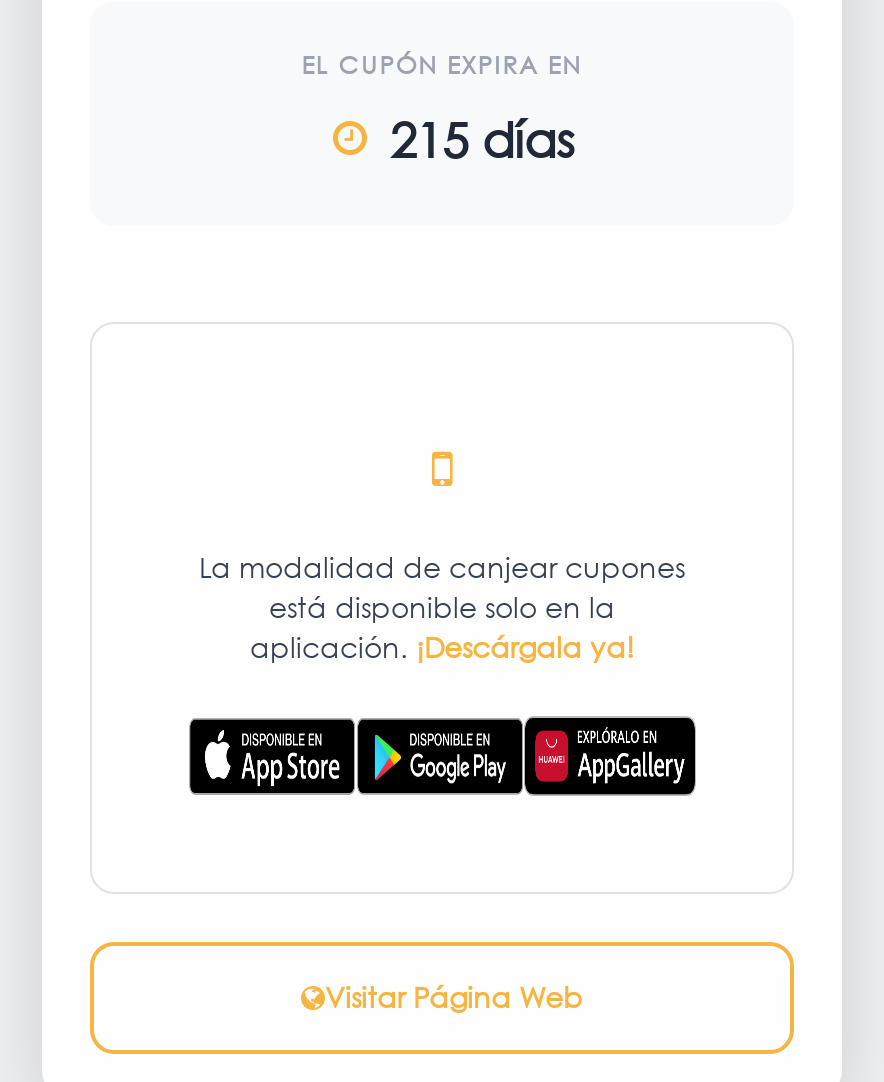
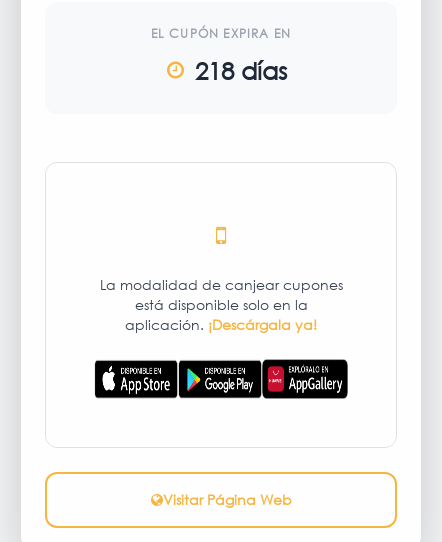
[390,108,574,168] 215 días -> [195,55,287,85] 218 días

